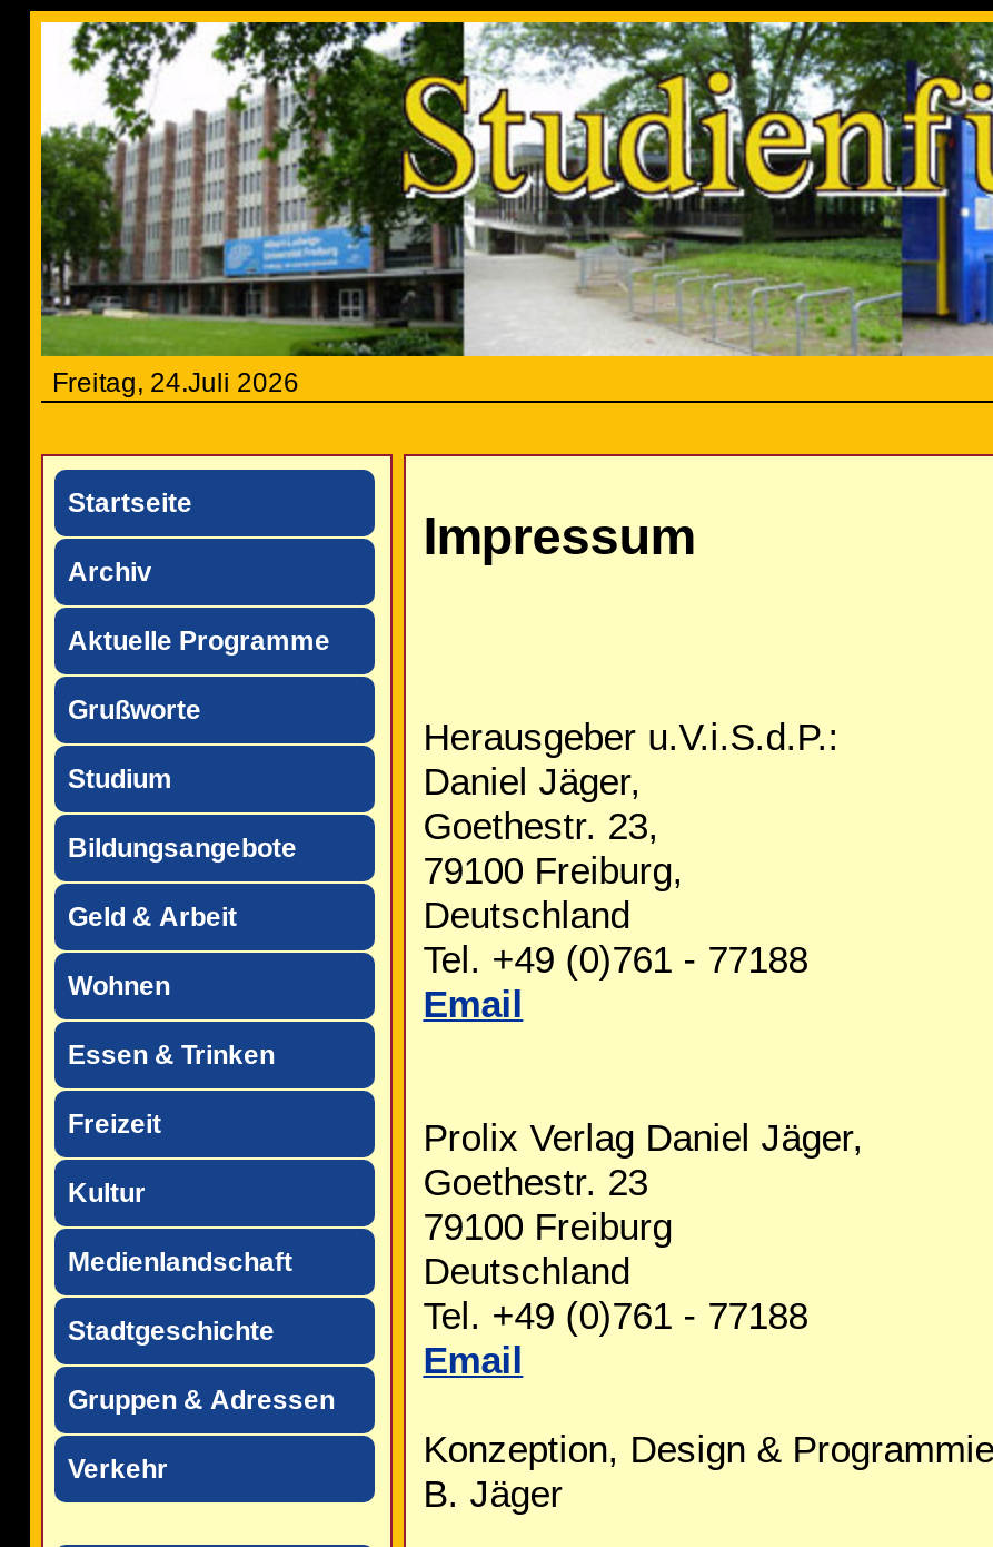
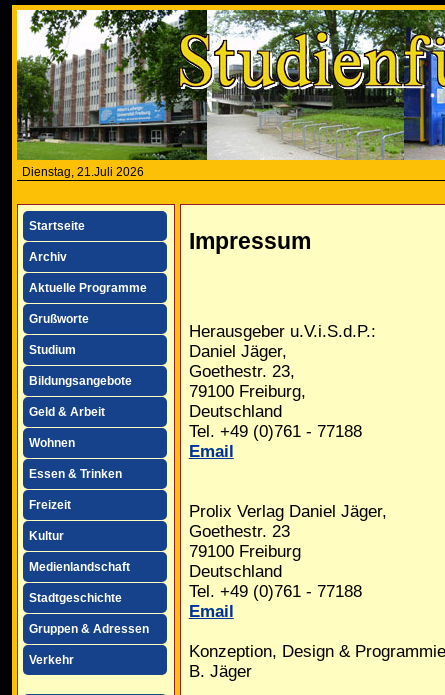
[52,367,299,398] Freitag, 24.Juli 2026 -> [22,165,144,179] Dienstag, 21.Juli 2026

